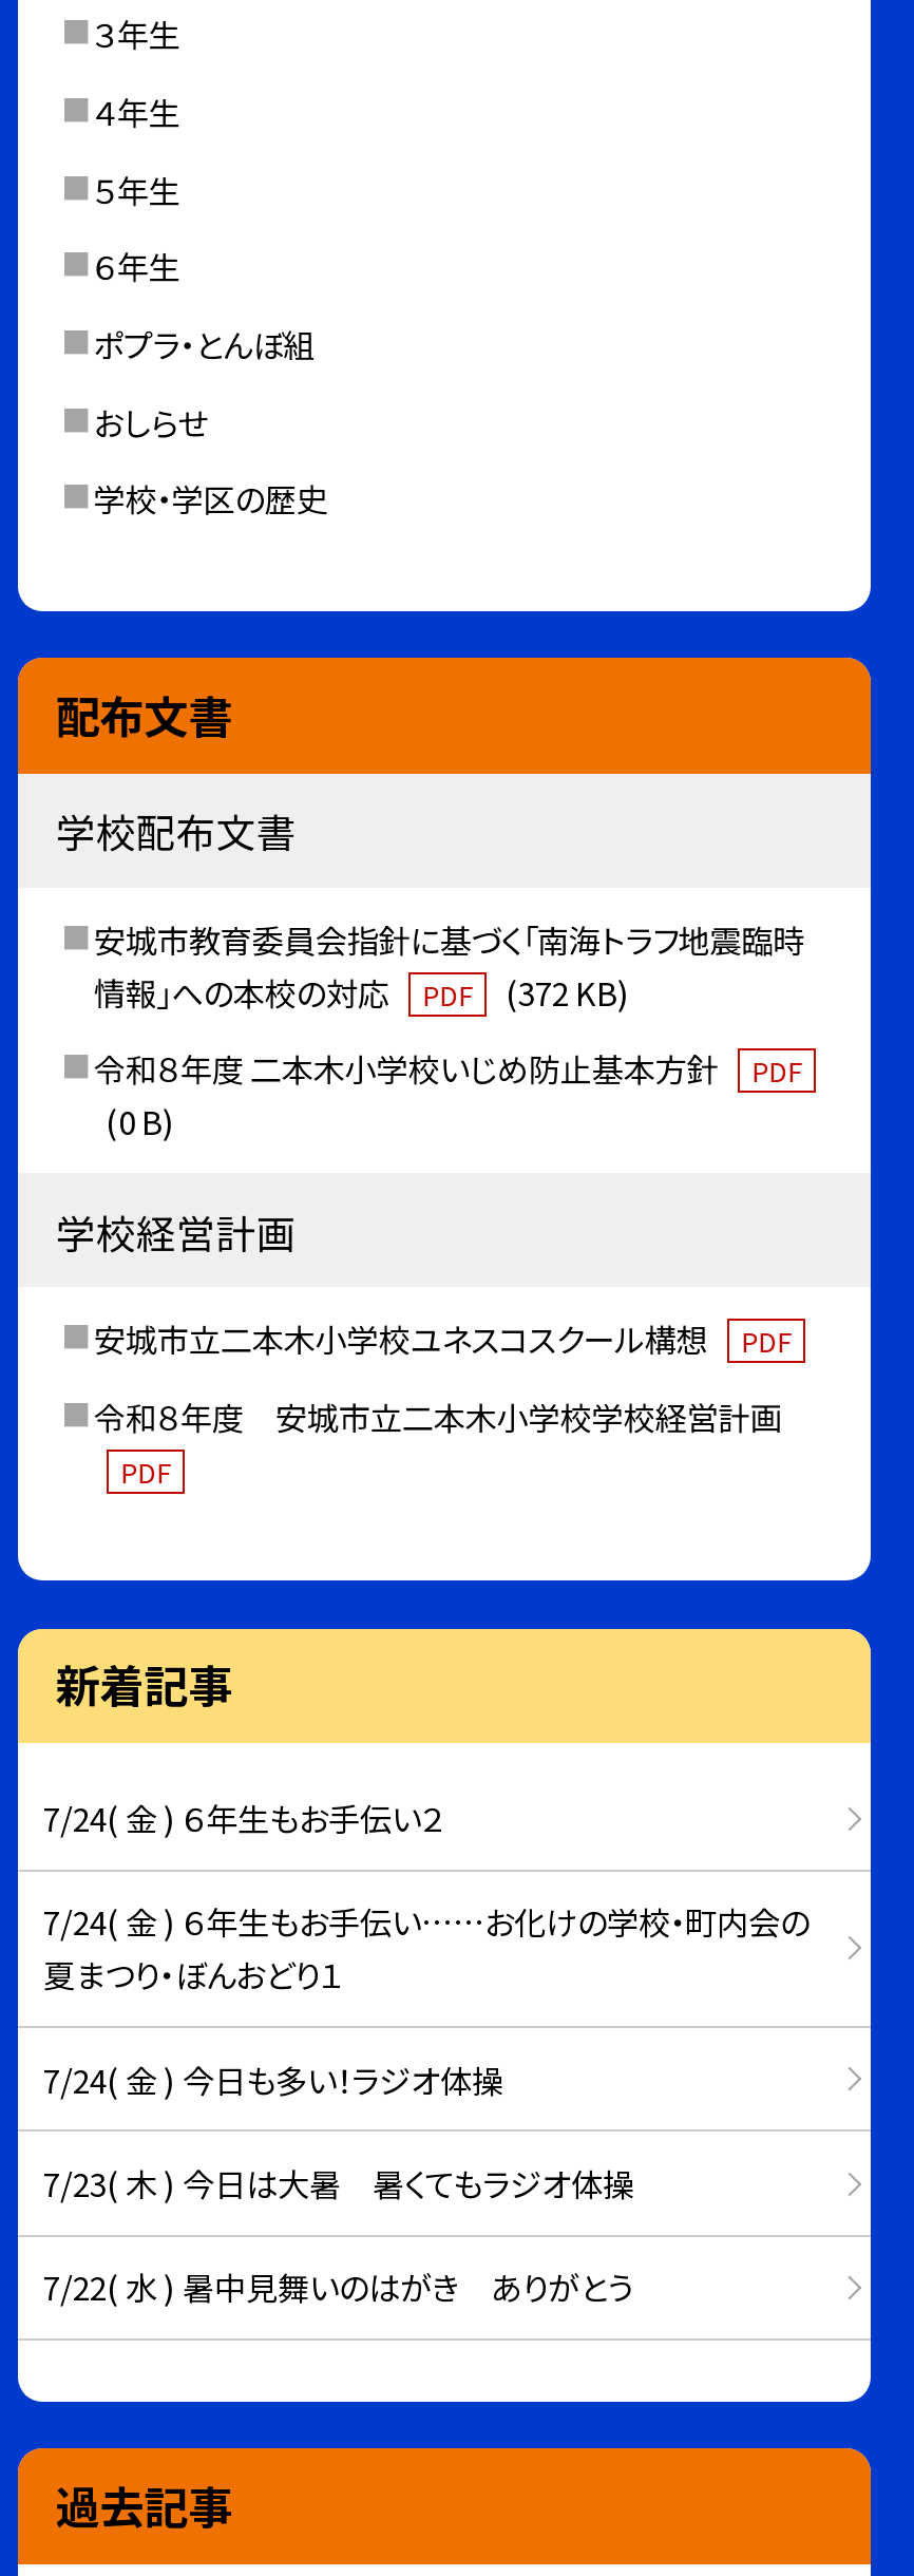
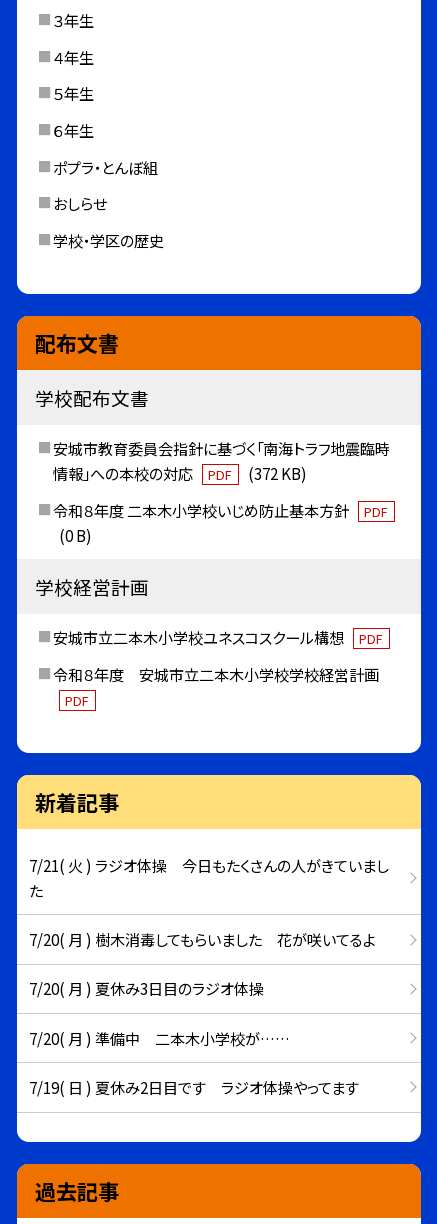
[43,1794,444,1841] 7/24( 金 ) ６年生もお手伝い２ -> [29,854,389,901] 7/21( 火 ) ラジオ体操 今日もたくさんの人がきていまし | た
[43,1898,810,1997] 7/24( 金 ) ６年生もお手伝い……お化けの学校・町内会の | 夏まつり・ぼんおどり１ -> [29,928,376,950] 7/20( 月 ) 樹木消毒してもらいました 花が咲いてるよ
[43,2055,503,2102] 7/24( 金 ) 今日も多い！ラジオ体操 -> [29,977,264,999] 7/20( 月 ) 夏休み3日目のラジオ体操
[43,2159,634,2206] 7/23( 木 ) 今日は大暑 暑くてもラジオ体操 -> [29,1027,290,1049] 7/20( 月 ) 準備中 二本木小学校が……
[43,2263,632,2310] 7/22( 水 ) 暑中見舞いのはがき ありがとう -> [29,1076,359,1098] 7/19( 日 ) 夏休み2日目です ラジオ体操やってます

